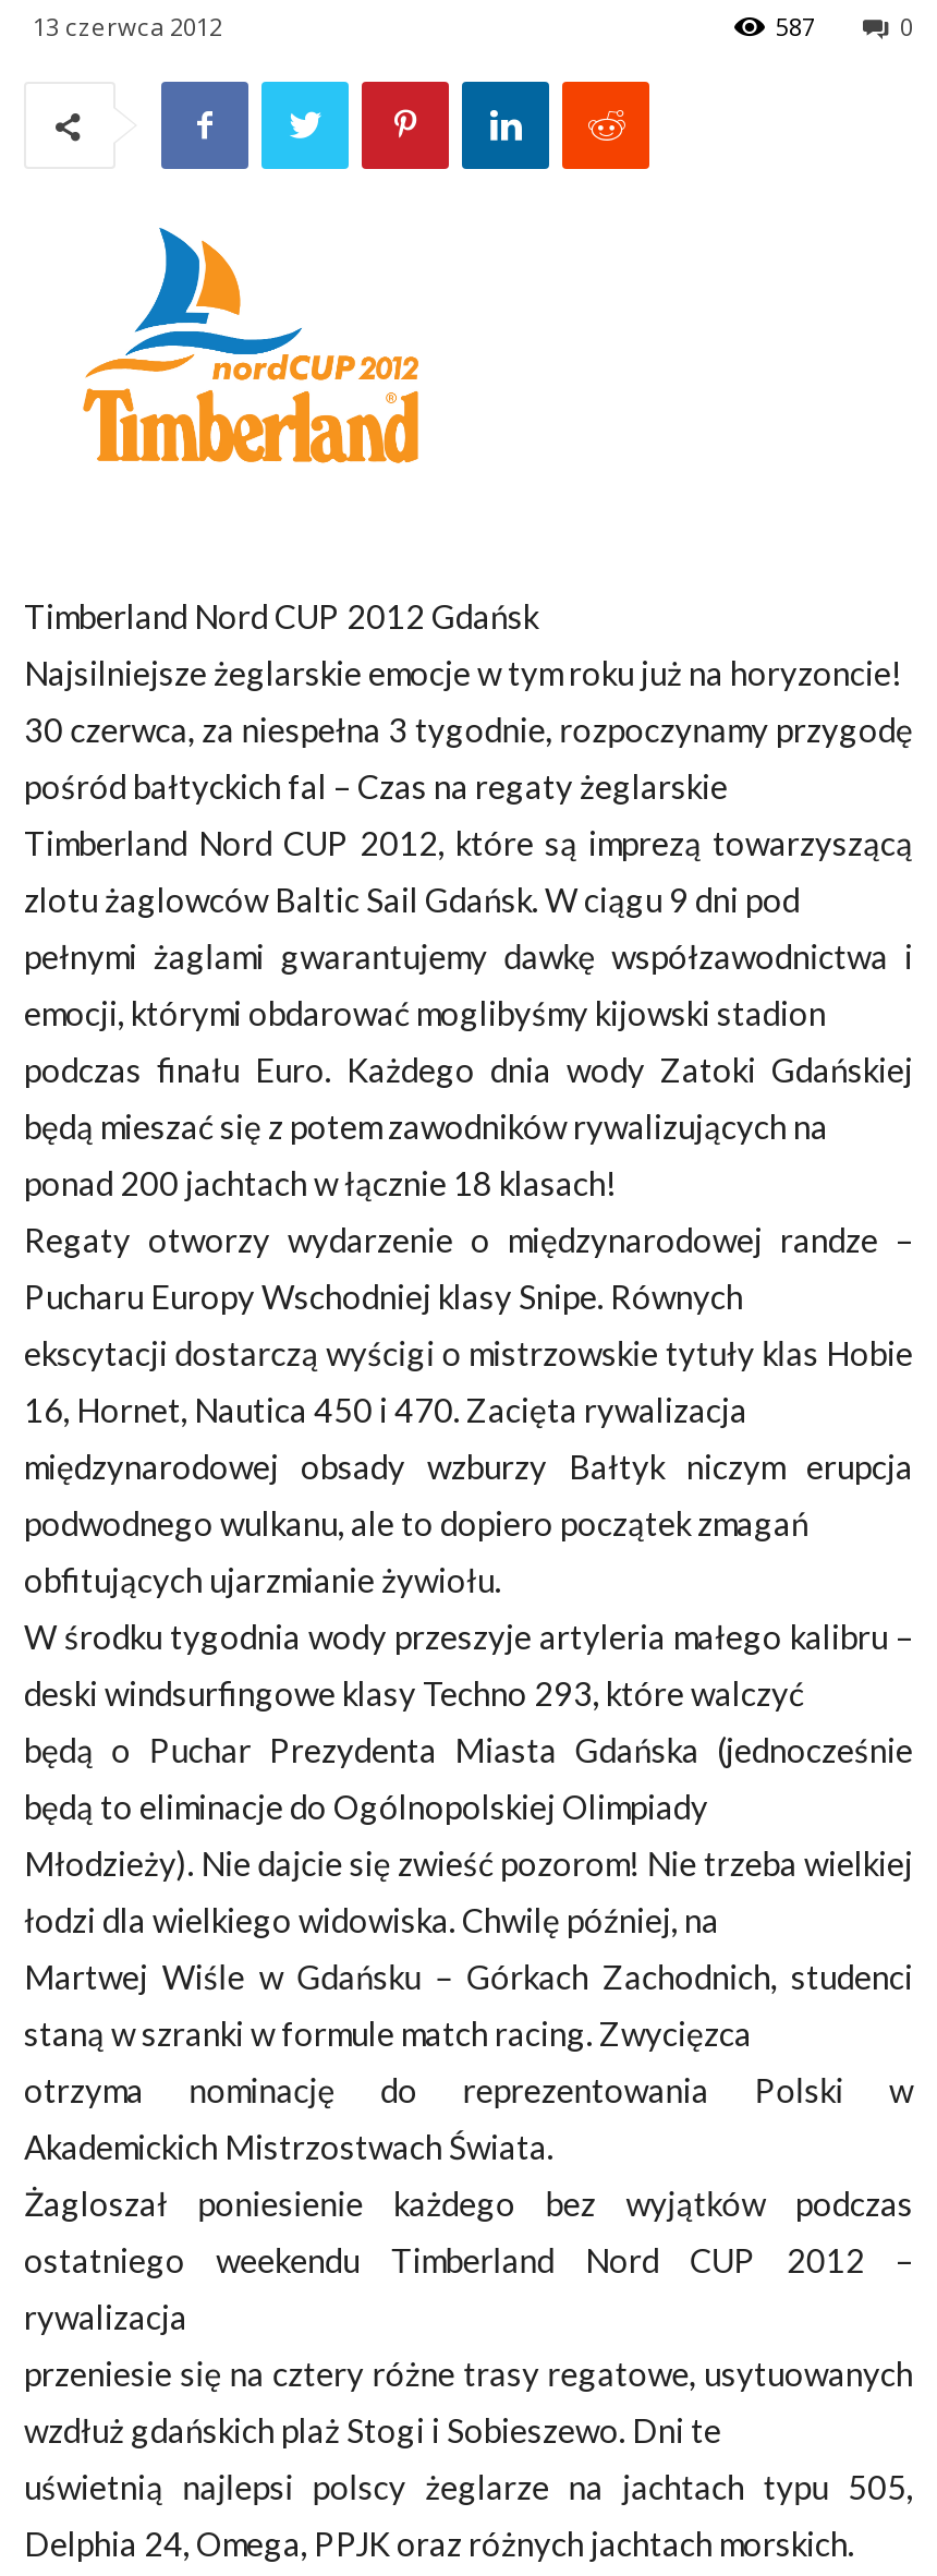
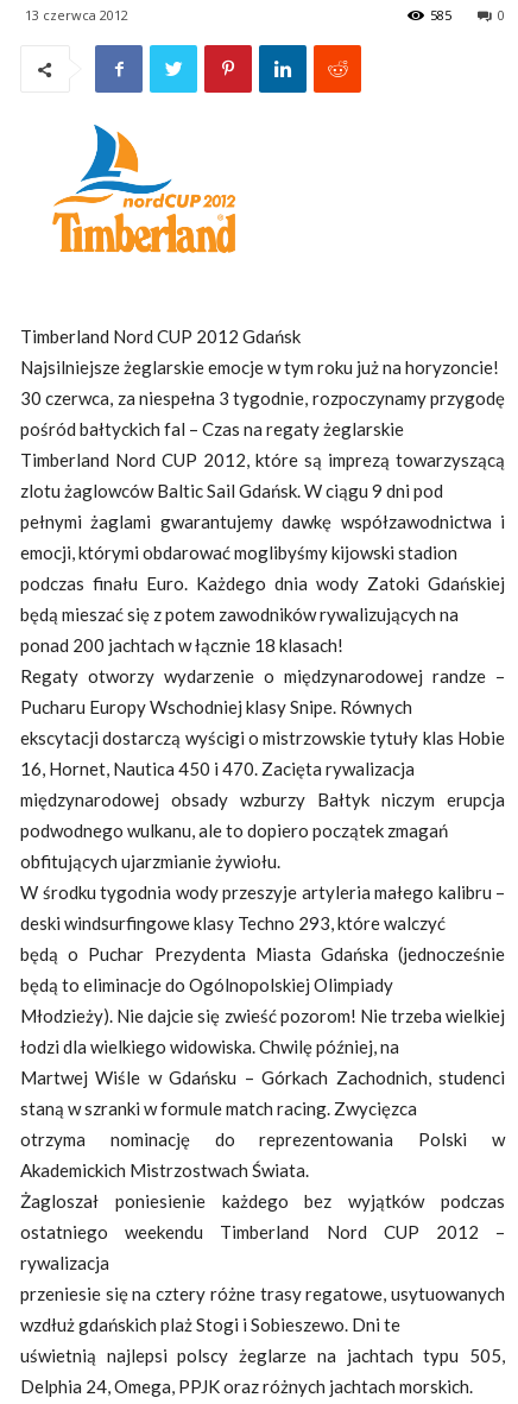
[776,10,815,43] 587 -> [430,6,451,24] 585

